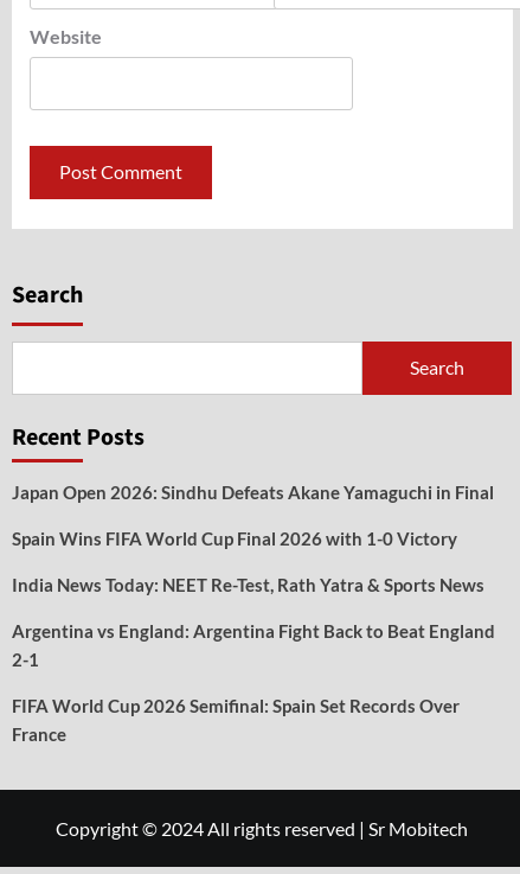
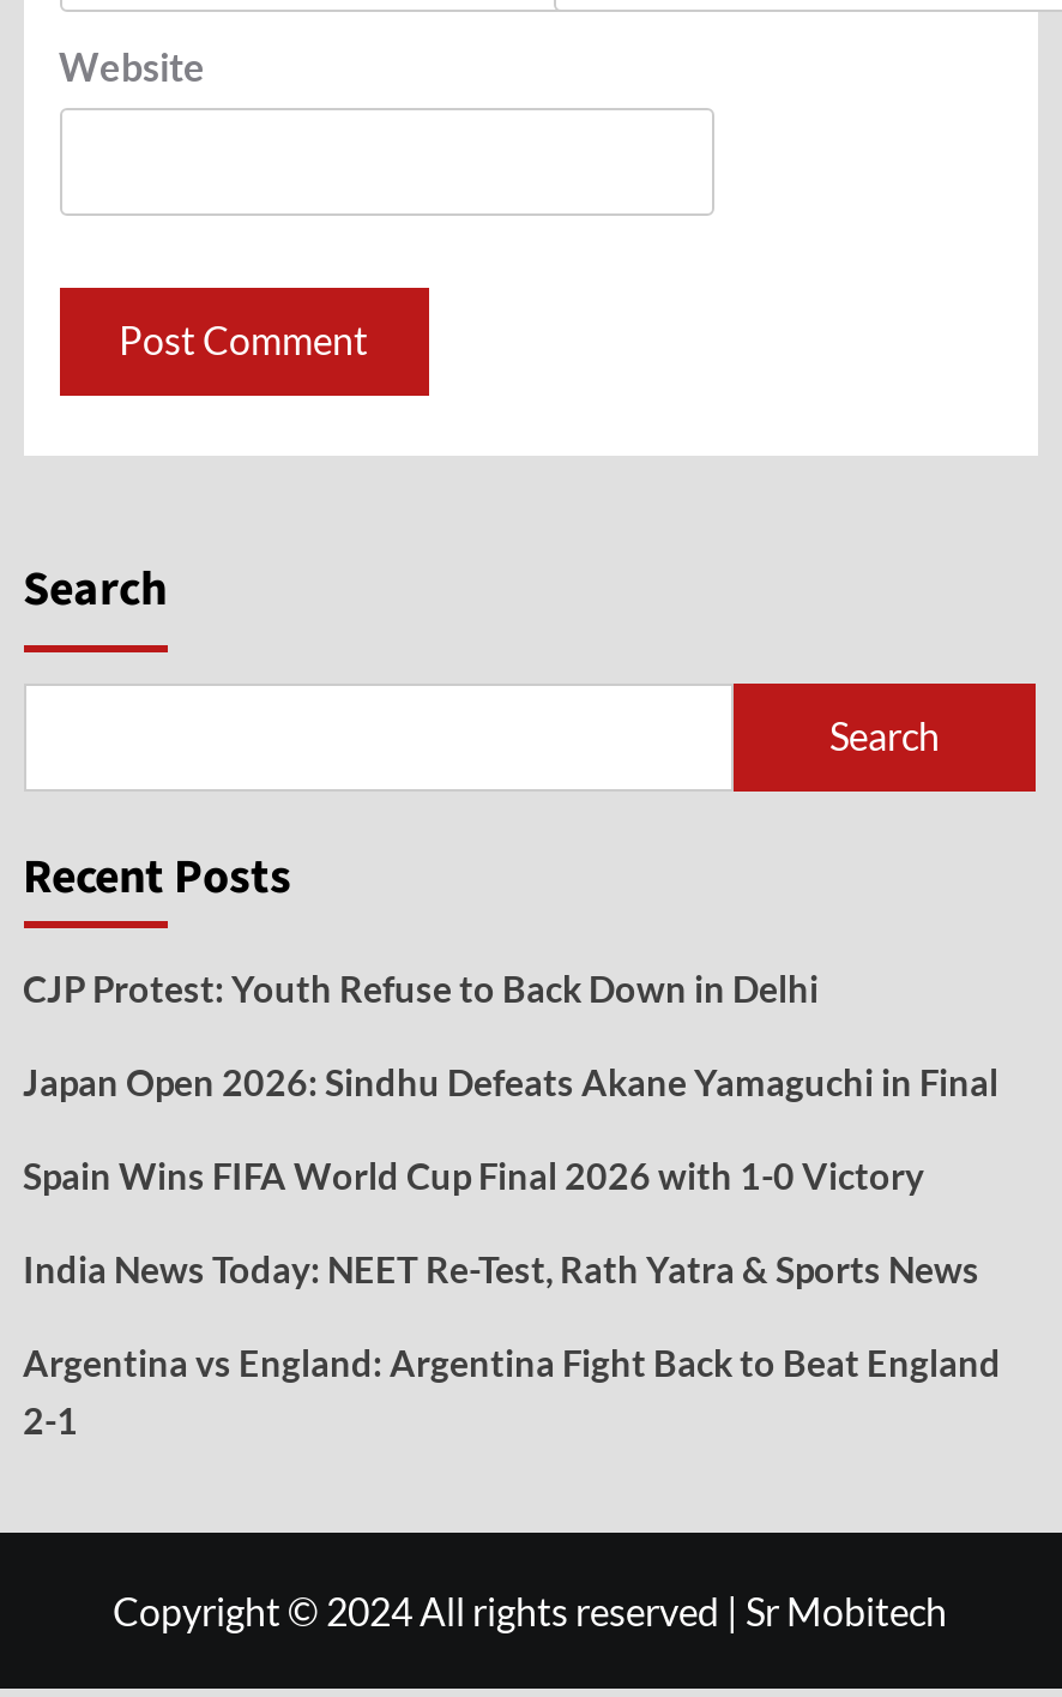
none -> [23,967,819,1010] CJP Protest: Youth Refuse to Back Down in Delhi
moved [11,481,495,670] -> [23,1060,1001,1442]: Japan Open 2026: Sindhu Defeats Akane Yamaguchi in Final | Spain Wins FIFA World Cup Final 2026 with 1-0 Victory | India News Today: NEET Re-Test, Rath Yatra & Sports News | Argentina vs England: Argentina Fight Back to Beat England | 2-1
[11,695,459,745] FIFA World Cup 2026 Semifinal: Spain Set Records Over | France -> none

